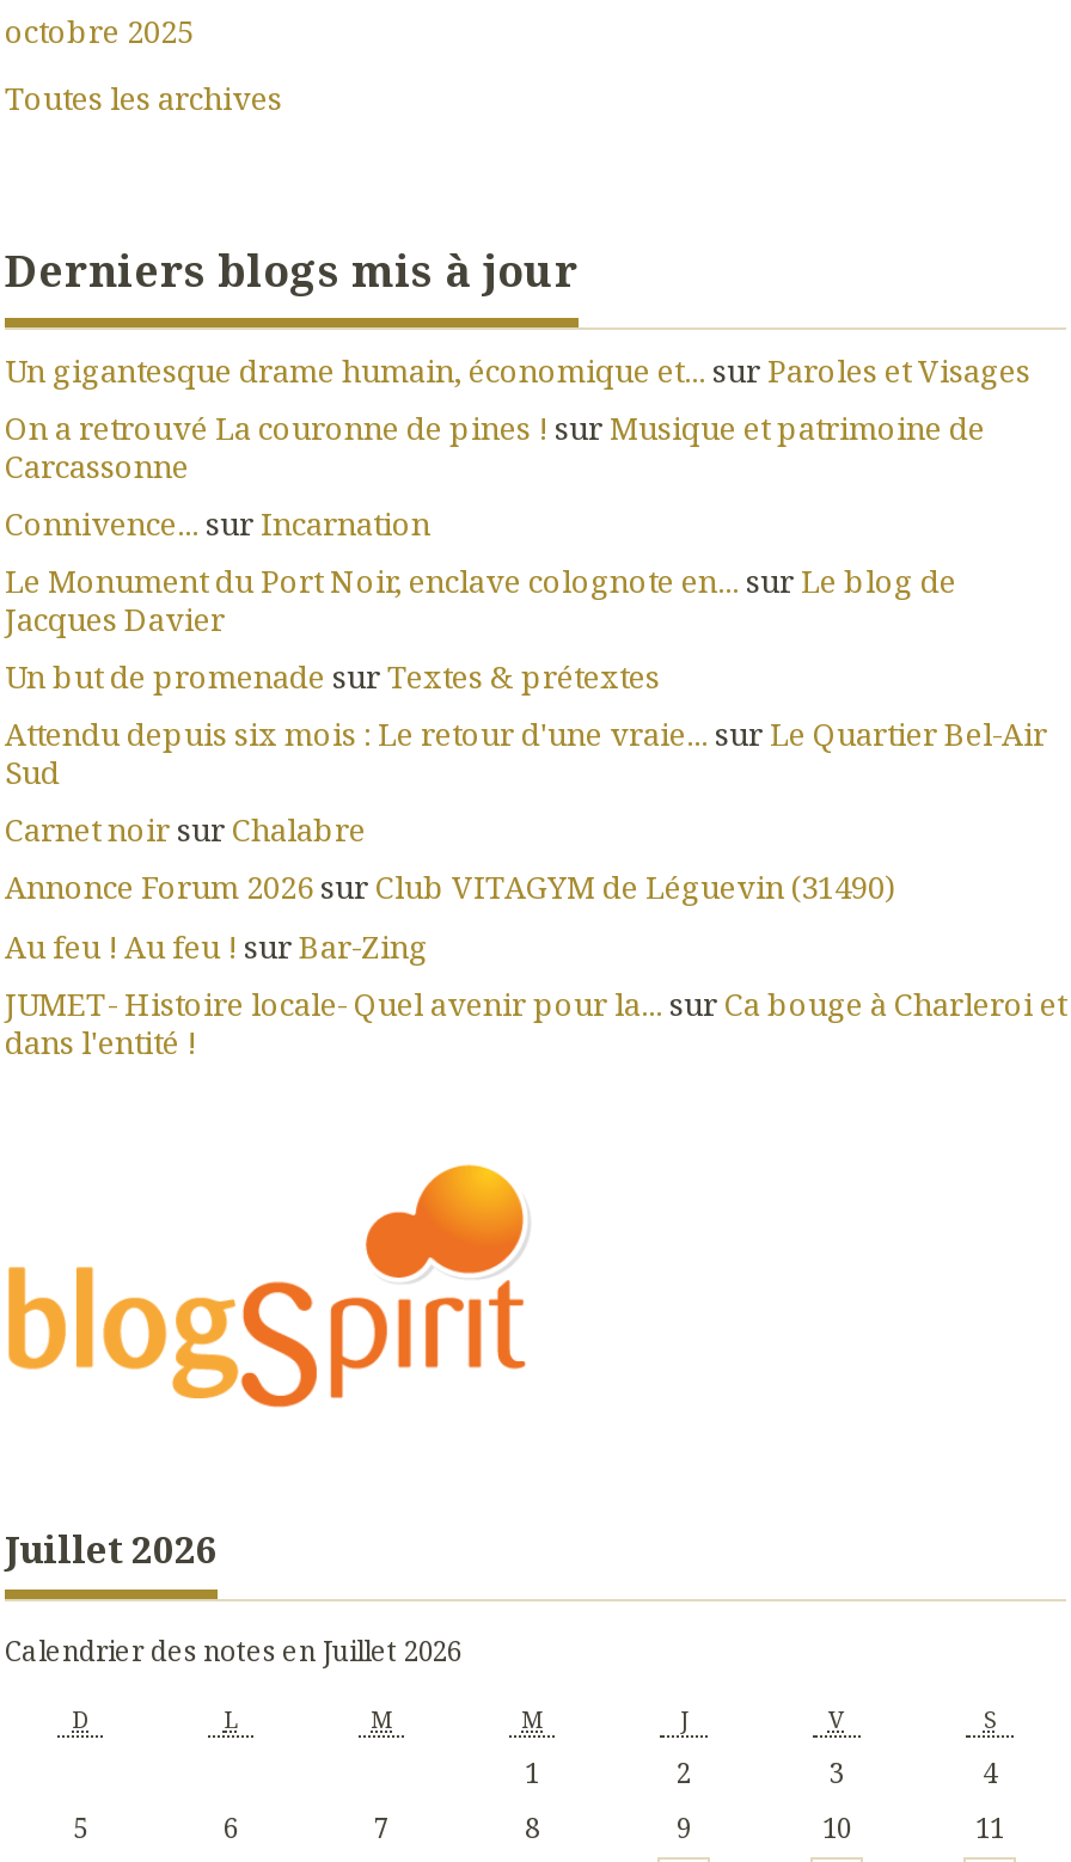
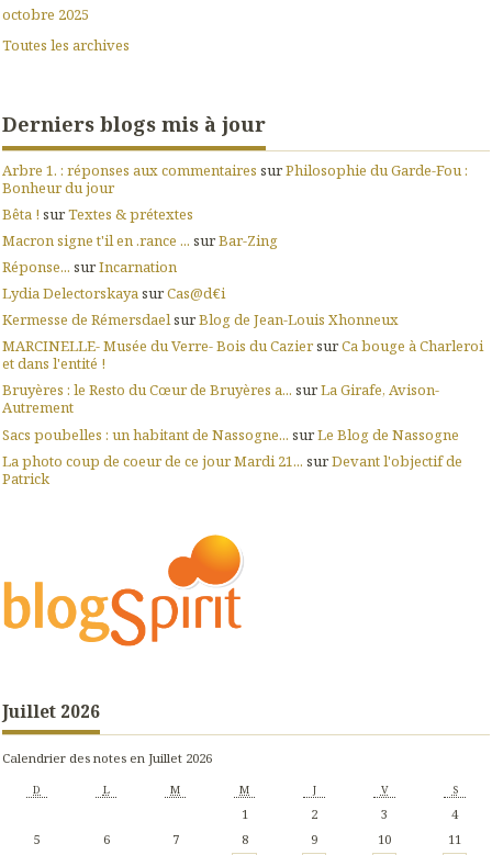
[5,348,1066,1063] Un gigantesque drame humain, économique et... sur Paroles et Visages | On a retrouvé La couronne de pines ! sur Musique et patrimoine de | Carcassonne | Connivence... sur Incarnation | Le Monument du Port Noir, enclave colognote en... sur Le blog de | Jacques Davier | Un but de promenade sur Textes & prétextes | Attendu depuis six mois : Le retour d'une vraie... sur Le Quartier Bel-Air | Sud | Carnet noir sur Chalabre | Annonce Forum 2026 sur Club VITAGYM de Léguevin (31490) | Au feu ! Au feu ! sur Bar-Zing | JUMET- Histoire locale- Quel avenir pour la... sur Ca bouge à Charleroi et | dans l'entité ! -> [2,160,483,488] Arbre 1. : réponses aux commentaires sur Philosophie du Garde-Fou : | Bonheur du jour | Bêta ! sur Textes & prétextes | Macron signe t'il en .rance ... sur Bar-Zing | Réponse... sur Incarnation | Lydia Delectorskaya sur Cas@d€i | Kermesse de Rémersdael sur Blog de Jean-Louis Xhonneux | MARCINELLE- Musée du Verre- Bois du Cazier sur Ca bouge à Charleroi | et dans l'entité ! | Bruyères : le Resto du Cœur de Bruyères a... sur La Girafe, Avison- | Autrement | Sacs poubelles : un habitant de Nassogne... sur Le Blog de Nassogne | La photo coup de coeur de ce jour Mardi 21... sur Devant l'objectif de | Patrick

